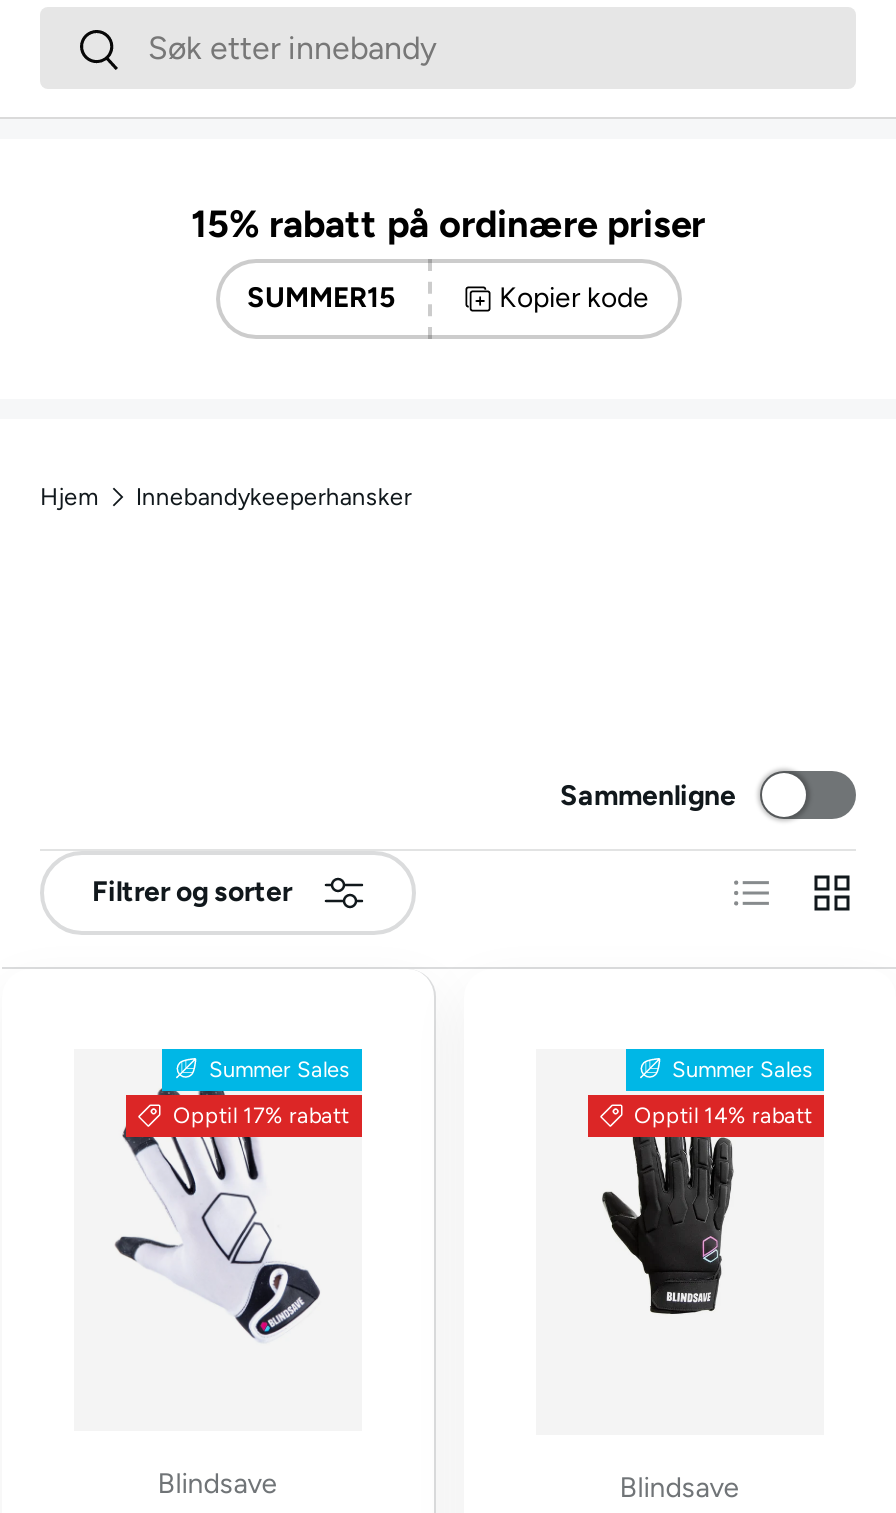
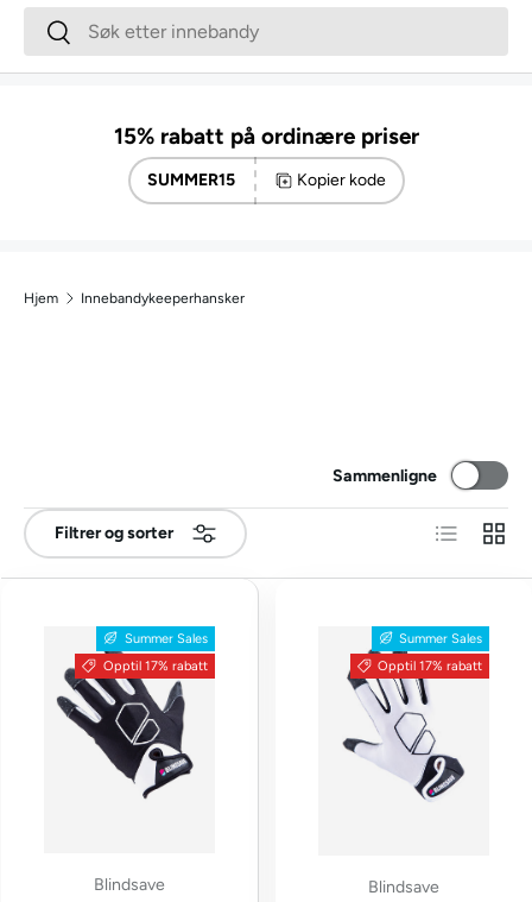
[578,1103,812,1337] [image] | Opptil 14% rabatt -> [342,658,482,800] [image] | Opptil 17% rabatt
[96,1119,324,1339] [image] -> [56,667,194,800] [image]

